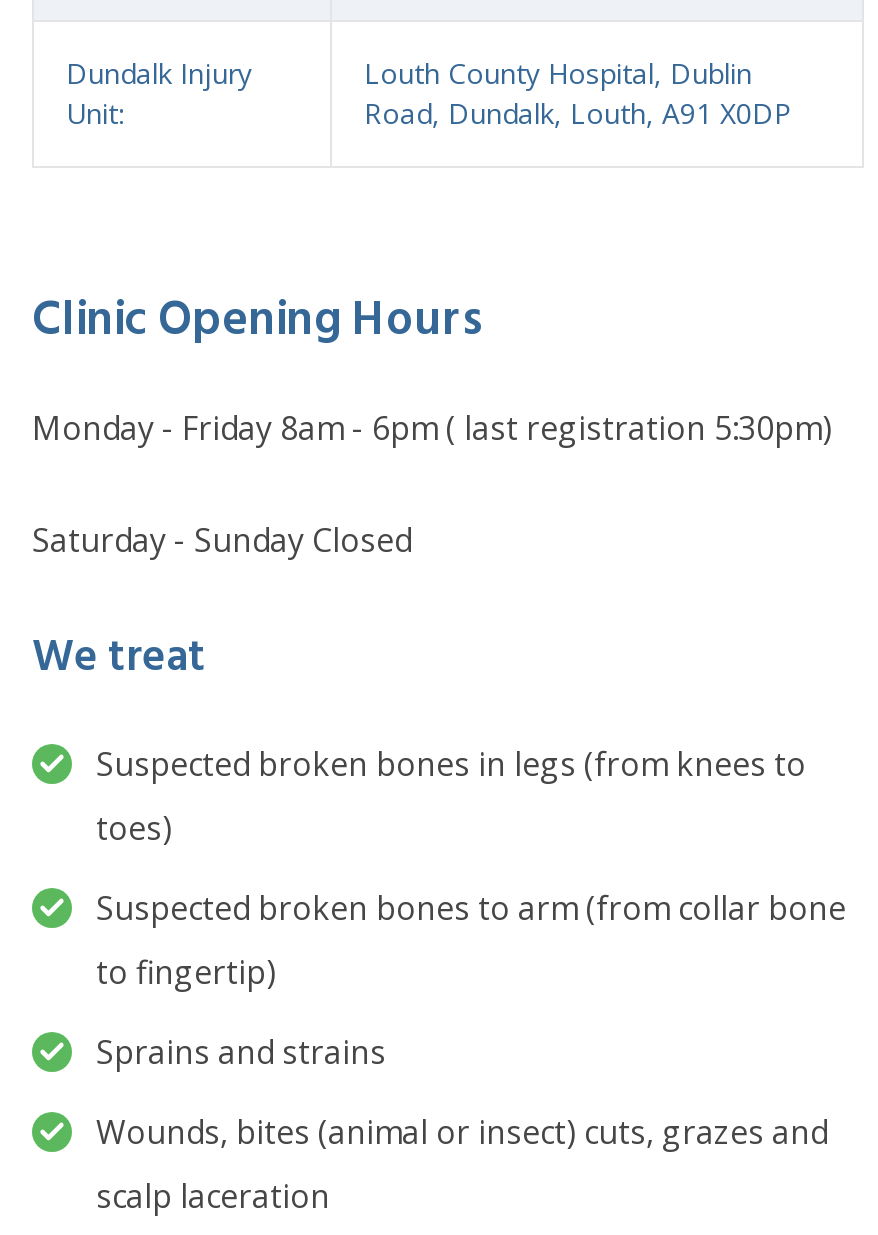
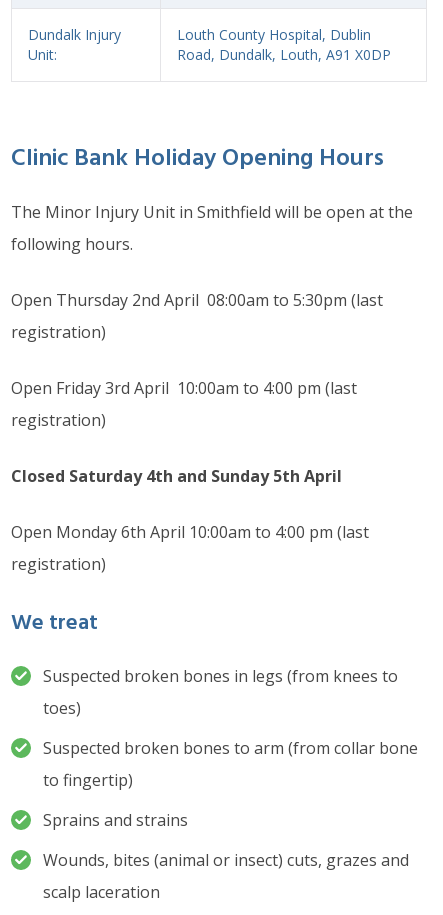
[32,284,832,562] Clinic Opening Hours | Monday - Friday 8am - 6pm ( last registration 5:30pm) | Saturday - Sunday Closed -> [11,140,413,575] Clinic Bank Holiday Opening Hours | The Minor Injury Unit in Smithfield will be open at the | following hours. | Open Thursday 2nd April 08:00am to 5:30pm (last | registration) | Open Friday 3rd April 10:00am to 4:00 pm (last | registration) | Closed Saturday 4th and Sunday 5th April | Open Monday 6th April 10:00am to 4:00 pm (last | registration)

